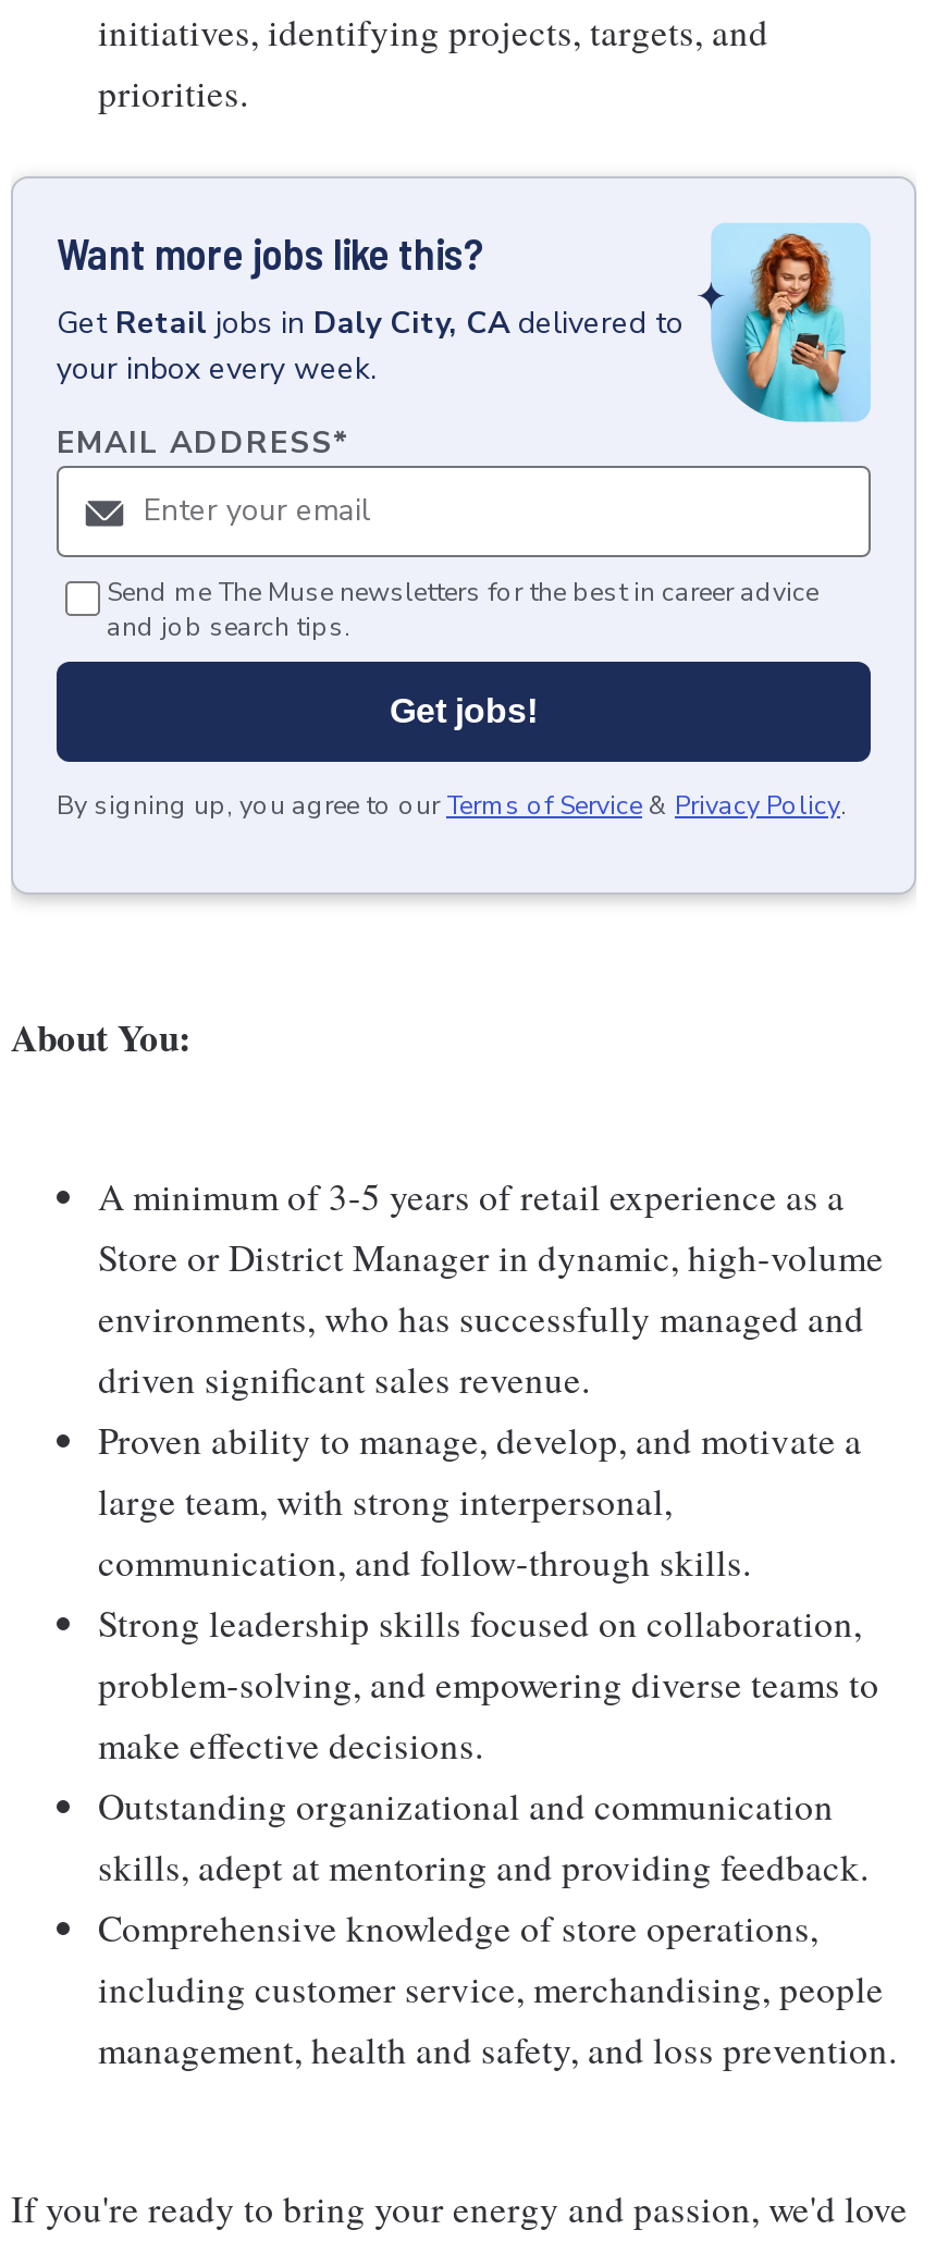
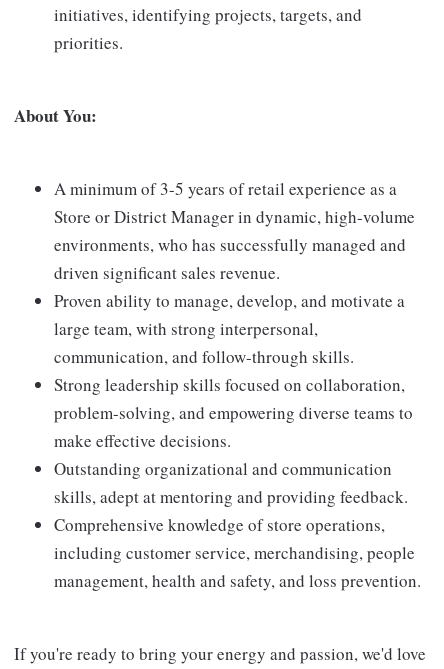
[11,176,916,901] [image] | Want more jobs like this? | Get Retail jobs in Daly City, CA delivered to | your inbox every week. | EMAIL ADDRESS* -> none
[57,575,847,823] Send me The Muse newsletters for the best in career advice | and job search tips. | Get jobs! | By signing up, you agree to our Terms of Service & Privacy Policy. -> none

